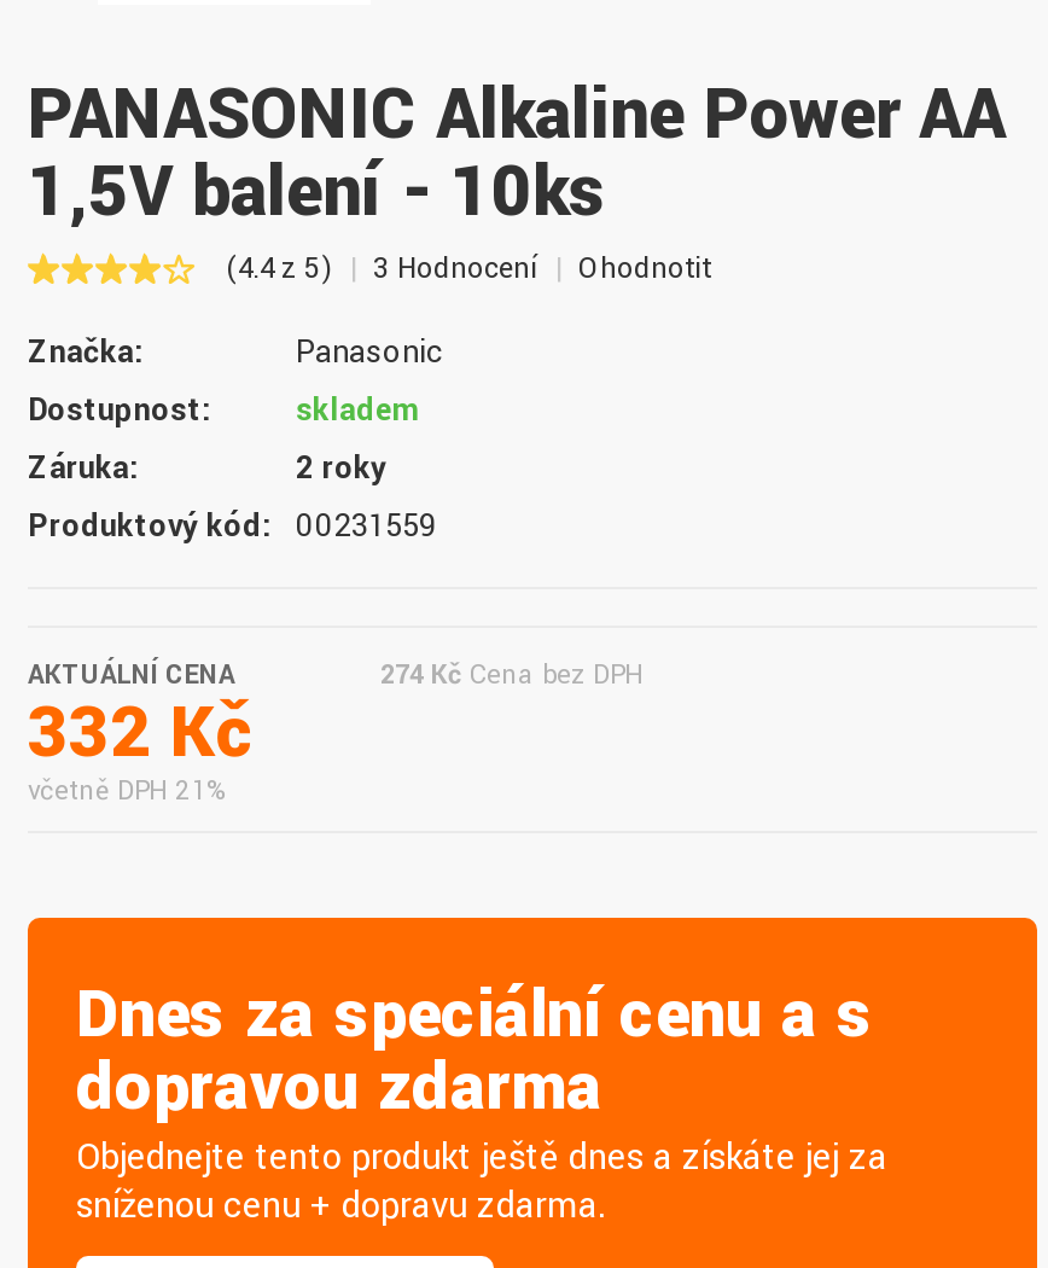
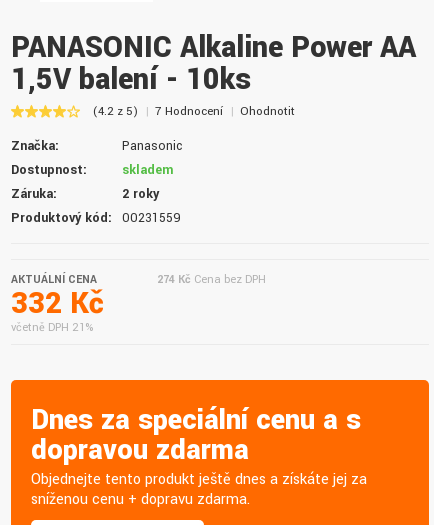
[226,250,332,291] (4.4 z 5) -> [93,103,138,120] (4.2 z 5)
[373,250,537,291] 3 Hodnocení -> [155,103,223,120] 7 Hodnocení

